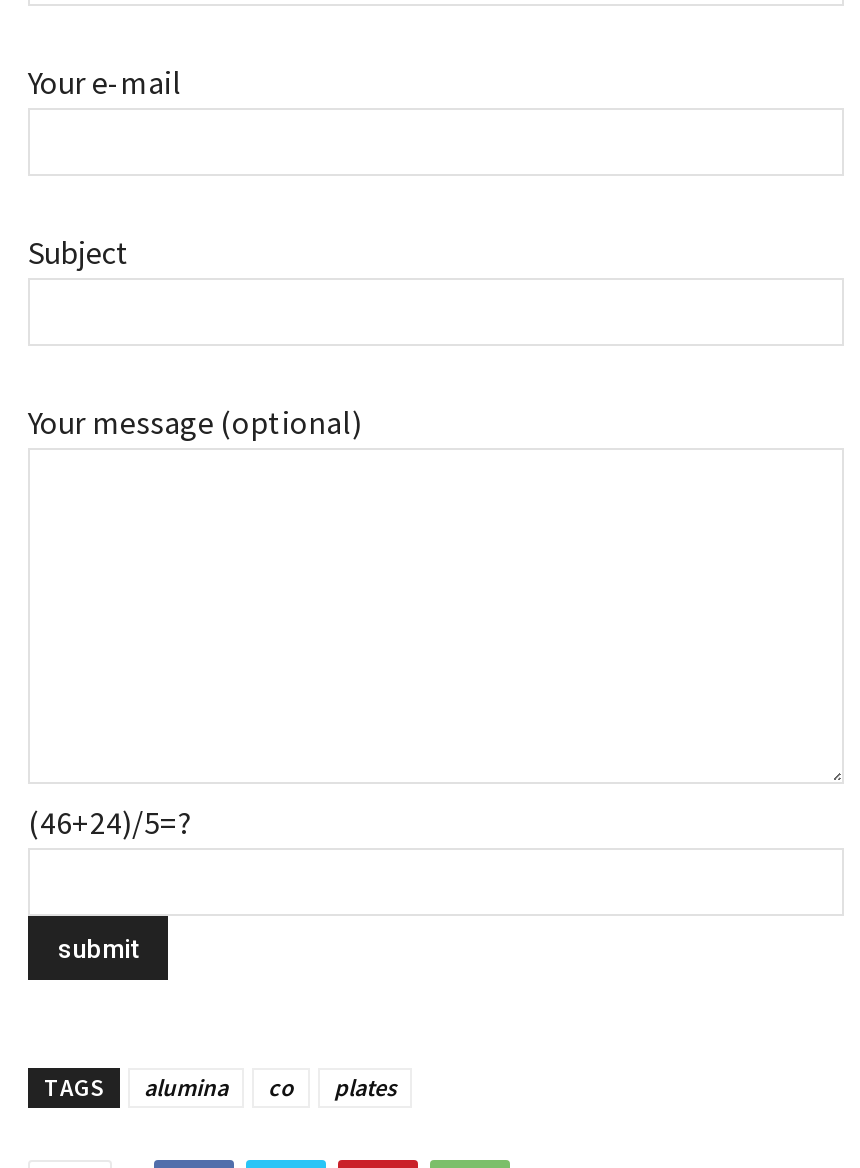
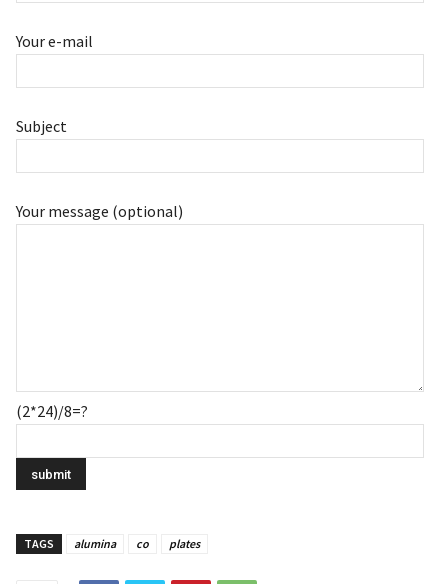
[28,801,192,841] (46+24)/5=? -> [16,401,88,421] (2*24)/8=?

